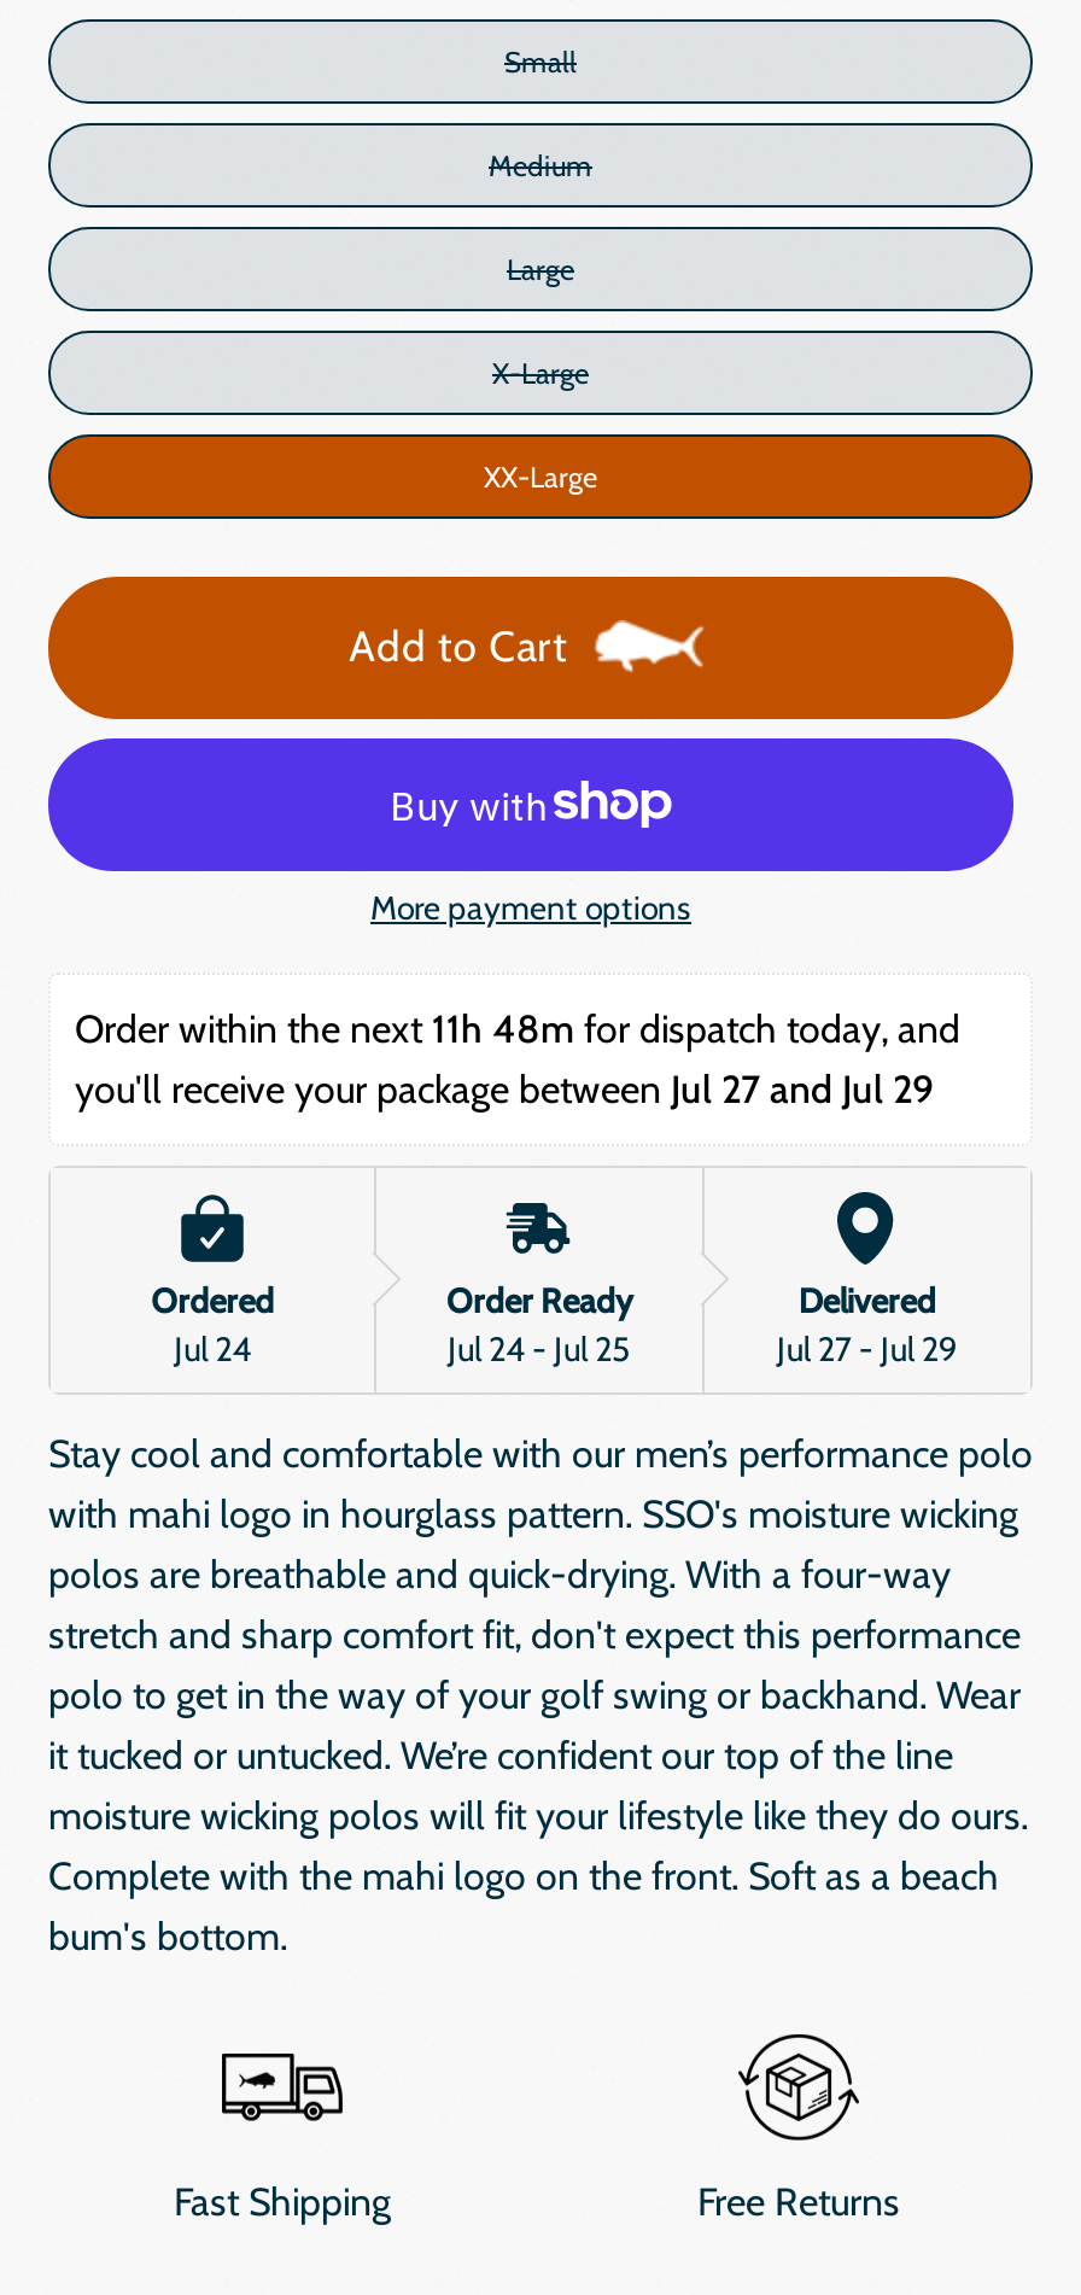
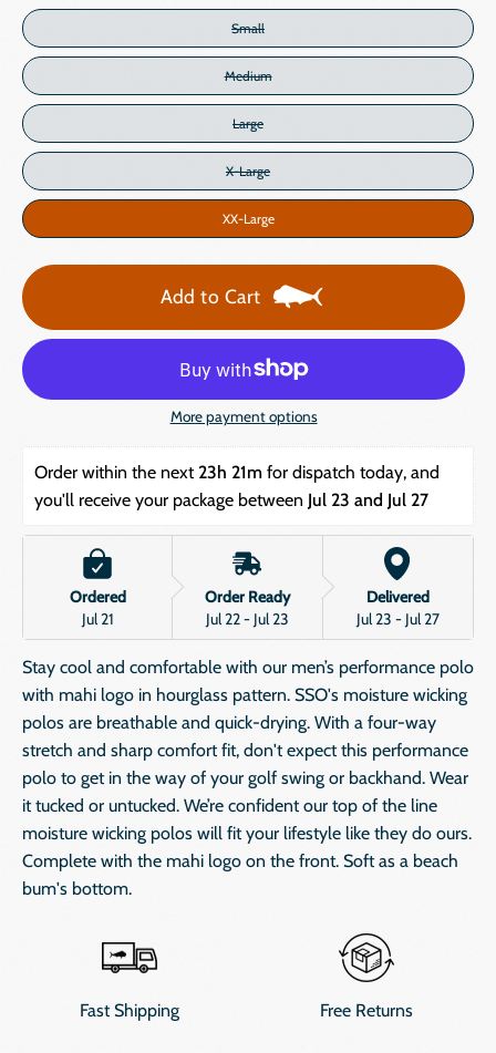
[75,1005,970,1051] Order within the next 11h 48m for dispatch today, and -> [34,461,444,482] Order within the next 23h 21m for dispatch today, and
[75,1065,934,1111] you'll receive your package between Jul 27 and Jul 29 -> [34,489,428,510] you'll receive your package between Jul 23 and Jul 27
[174,1326,251,1370] Jul 24 -> [82,608,114,628] Jul 21
[448,1326,631,1370] Jul 24 - Jul 25 -> [206,608,289,628] Jul 22 - Jul 23
[776,1326,957,1370] Jul 27 - Jul 29 -> [356,608,439,628] Jul 23 - Jul 27

